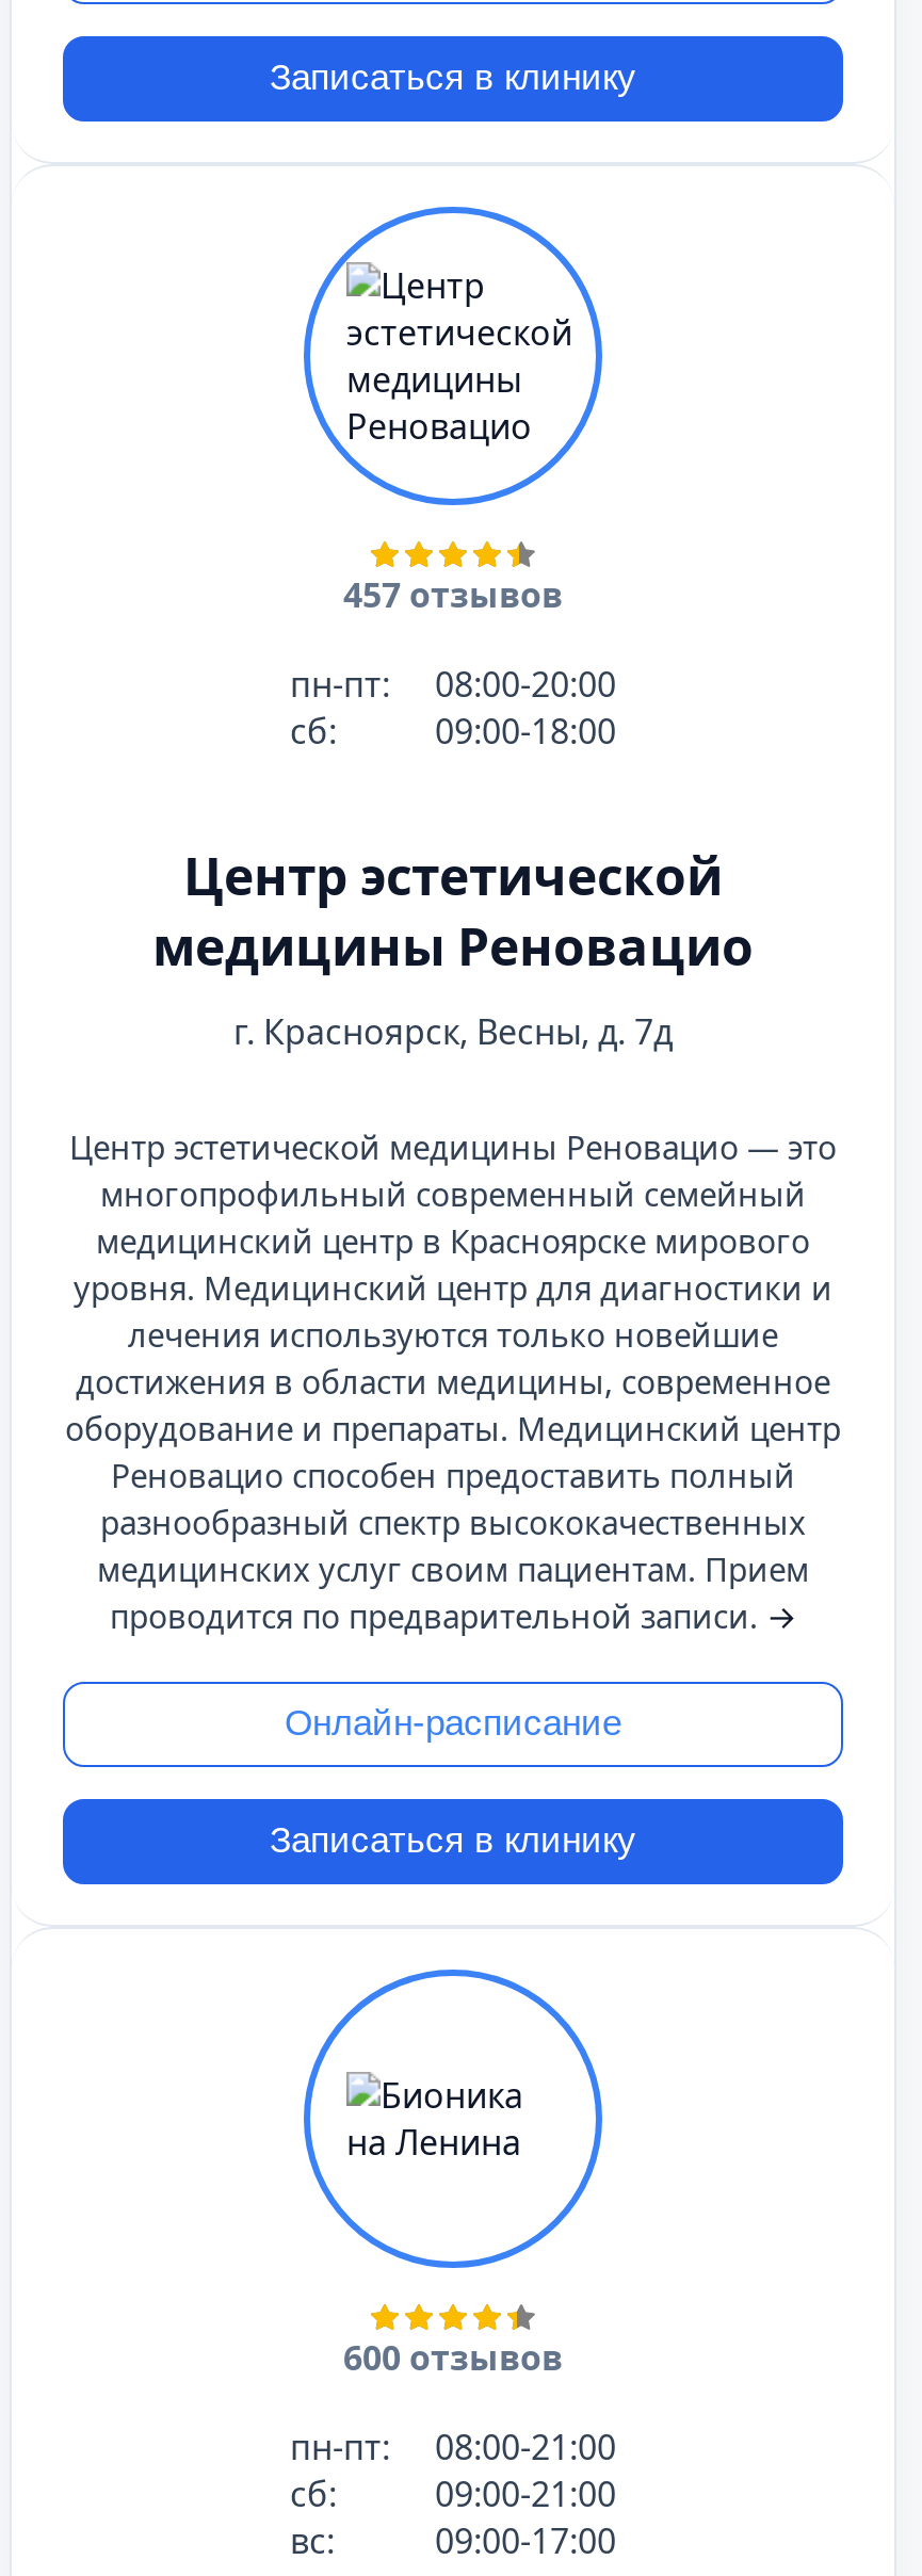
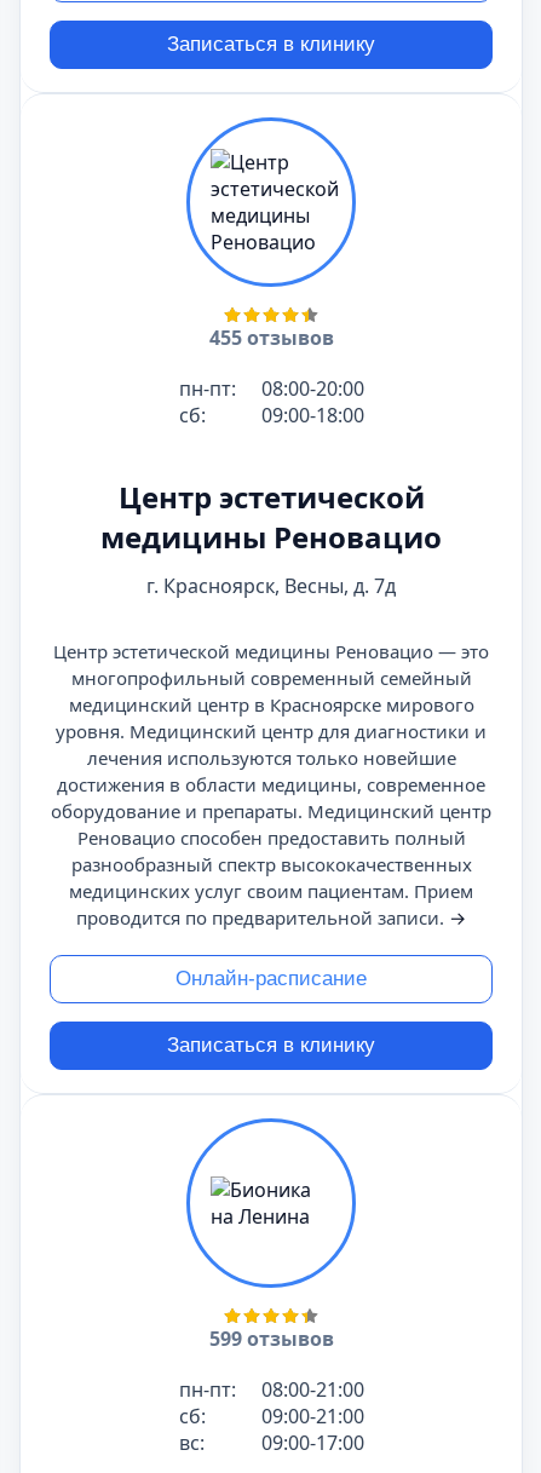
[343,571,563,618] 457 отзывов -> [209,324,333,351] 455 отзывов
[343,2334,563,2381] 600 отзывов -> [209,1325,333,1352] 599 отзывов

